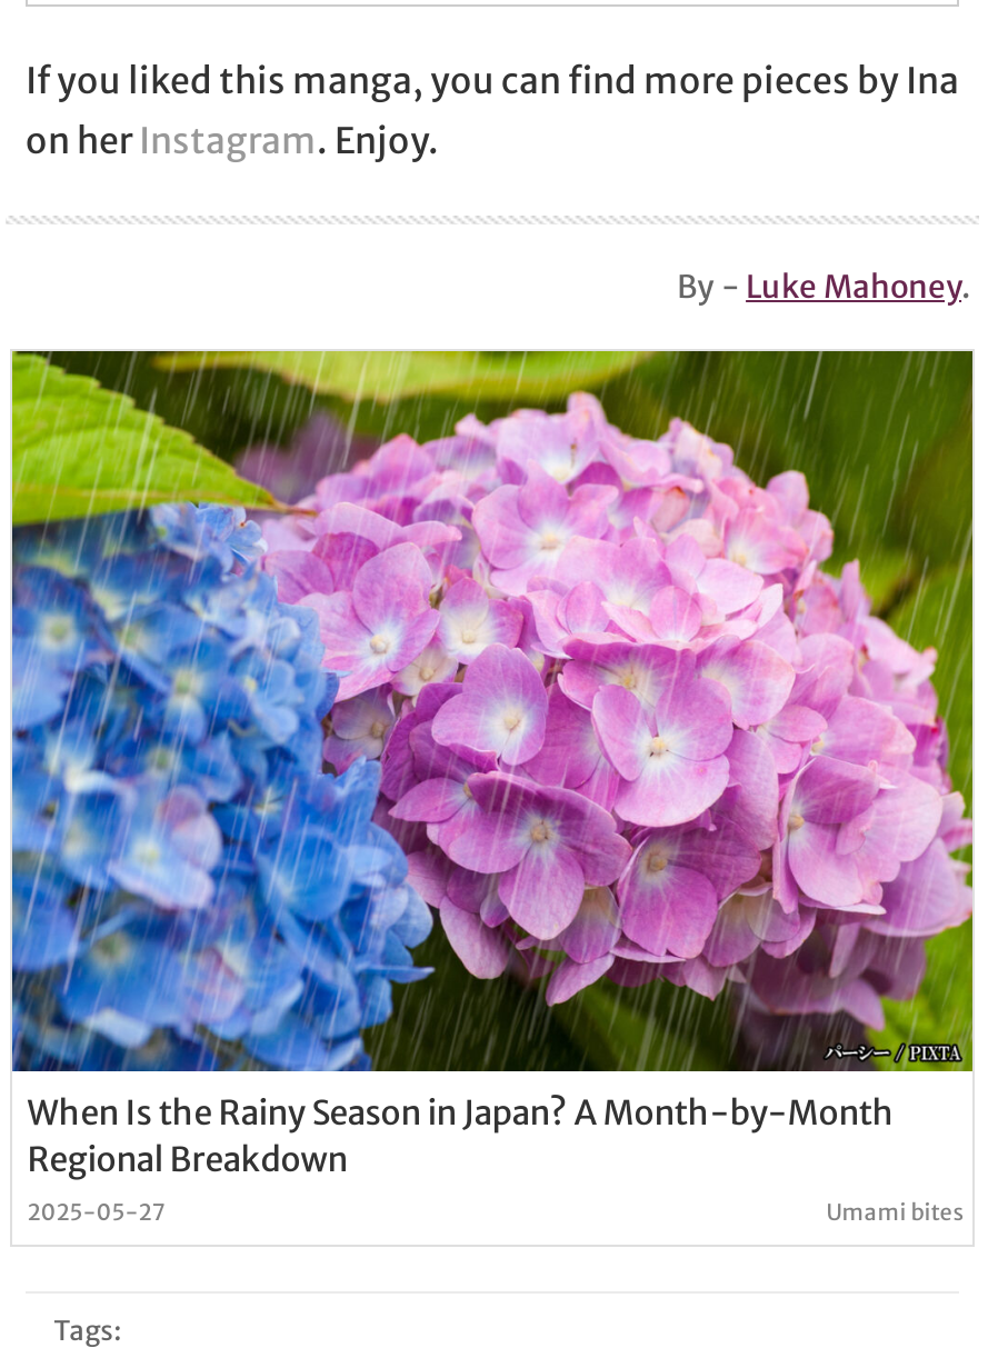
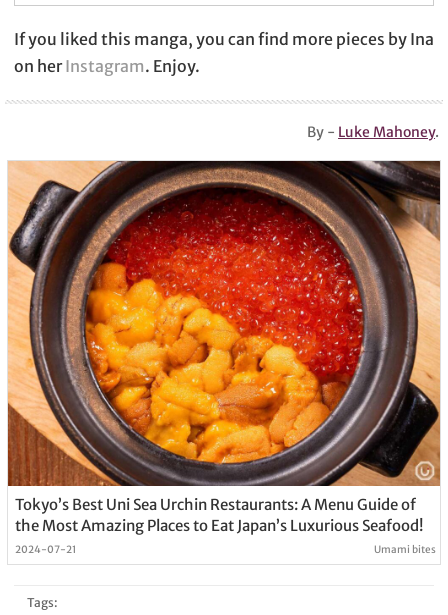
[10,348,975,1226] [image] | When Is the Rainy Season in Japan? A Month-by-Month | Regional Breakdown | 2025-05-27 -> [7,160,441,556] [image] | Tokyo’s Best Uni Sea Urchin Restaurants: A Menu Guide of | the Most Amazing Places to Eat Japan’s Luxurious Seafood! | 2024-07-21

